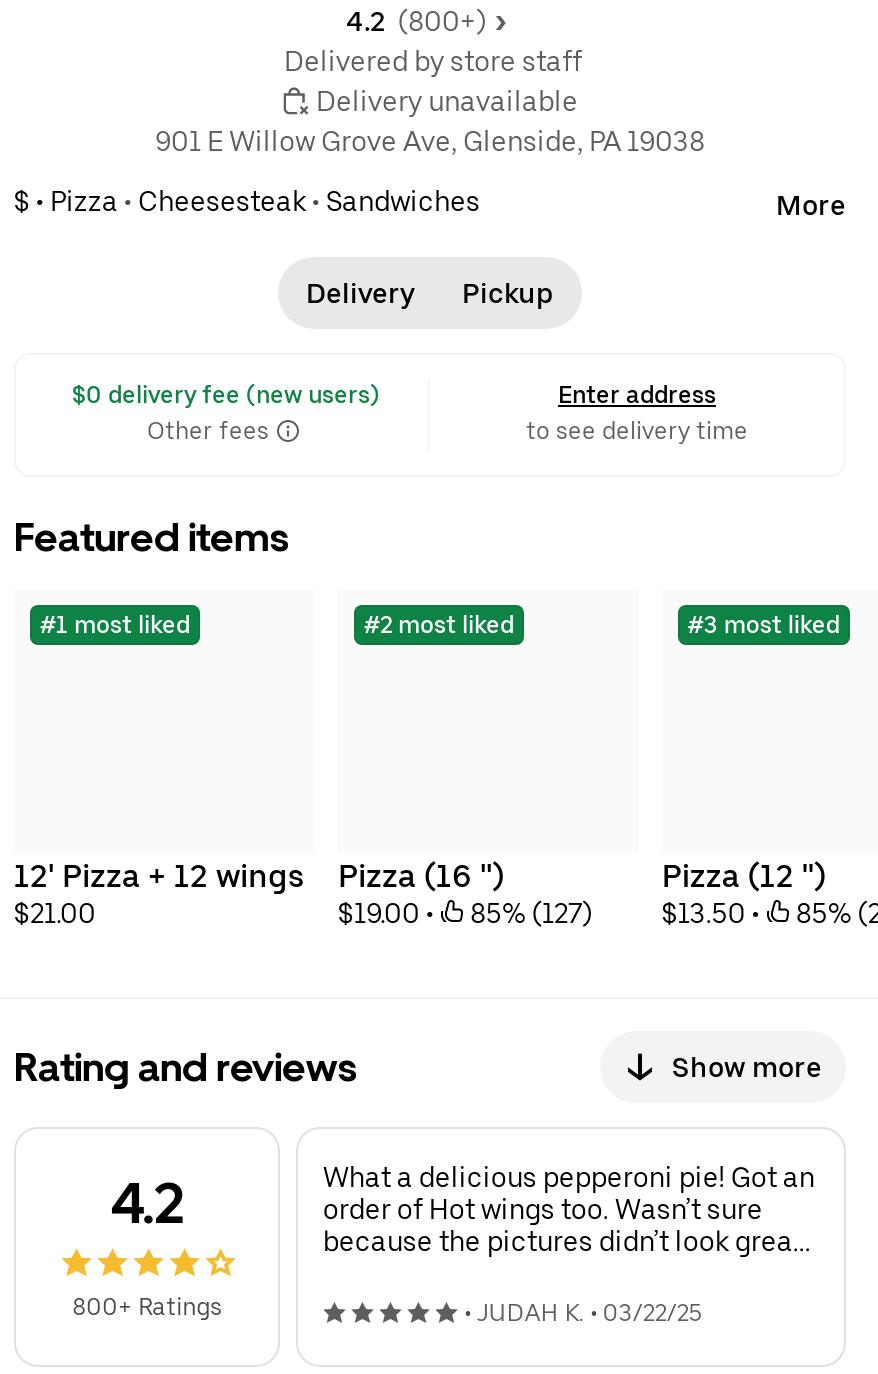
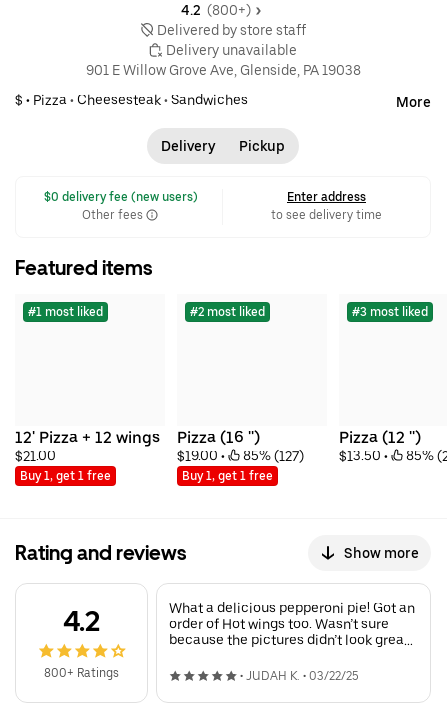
none -> [20,469,111,483] Buy 1, get 1 free
none -> [182,469,273,483] Buy 1, get 1 free

